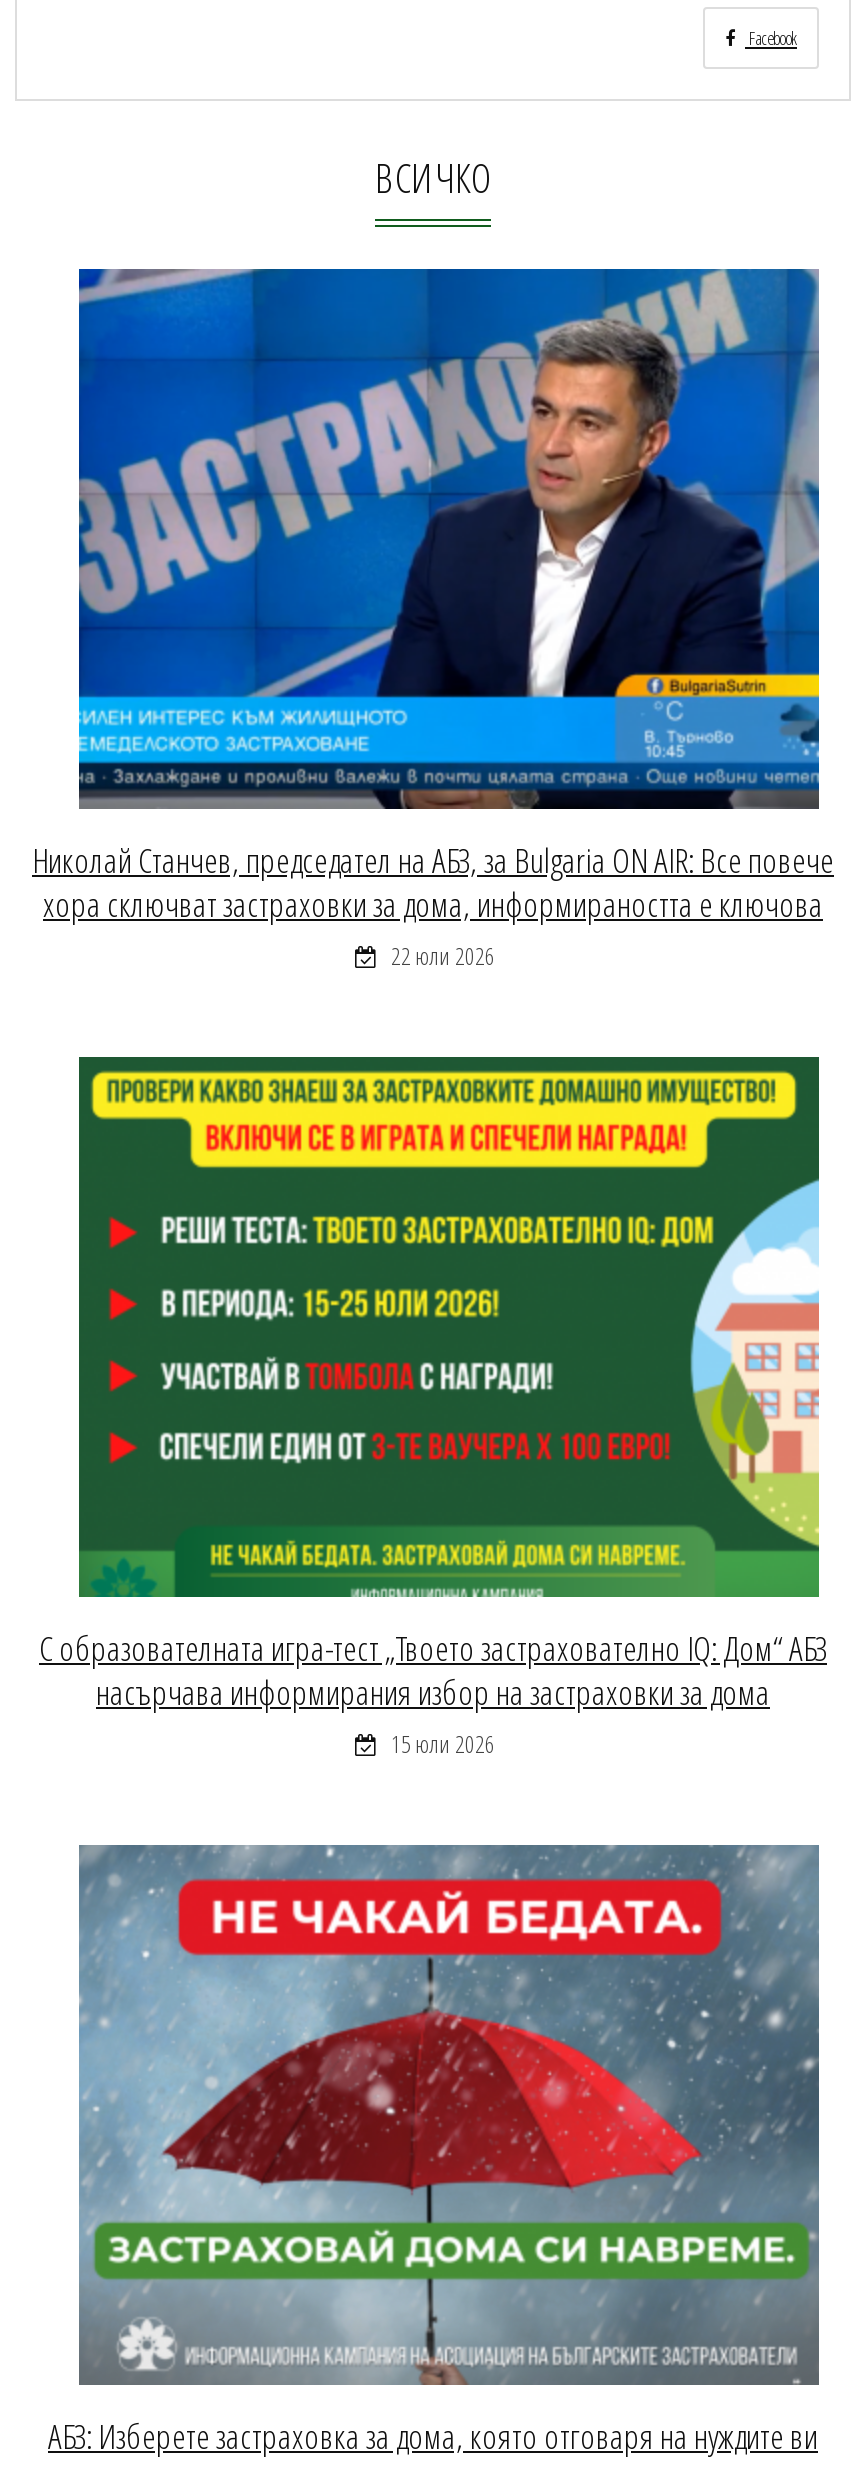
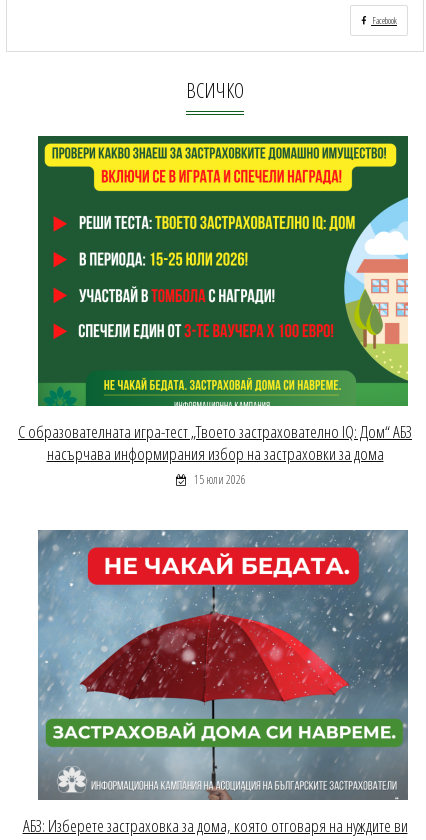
[32,267,834,973] [image] | Николай Станчев, председател на АБЗ, за Bulgaria ON AIR: Все повече | хора сключват застраховки за дома, информираността е ключова | 22 юли 2026 -> none

